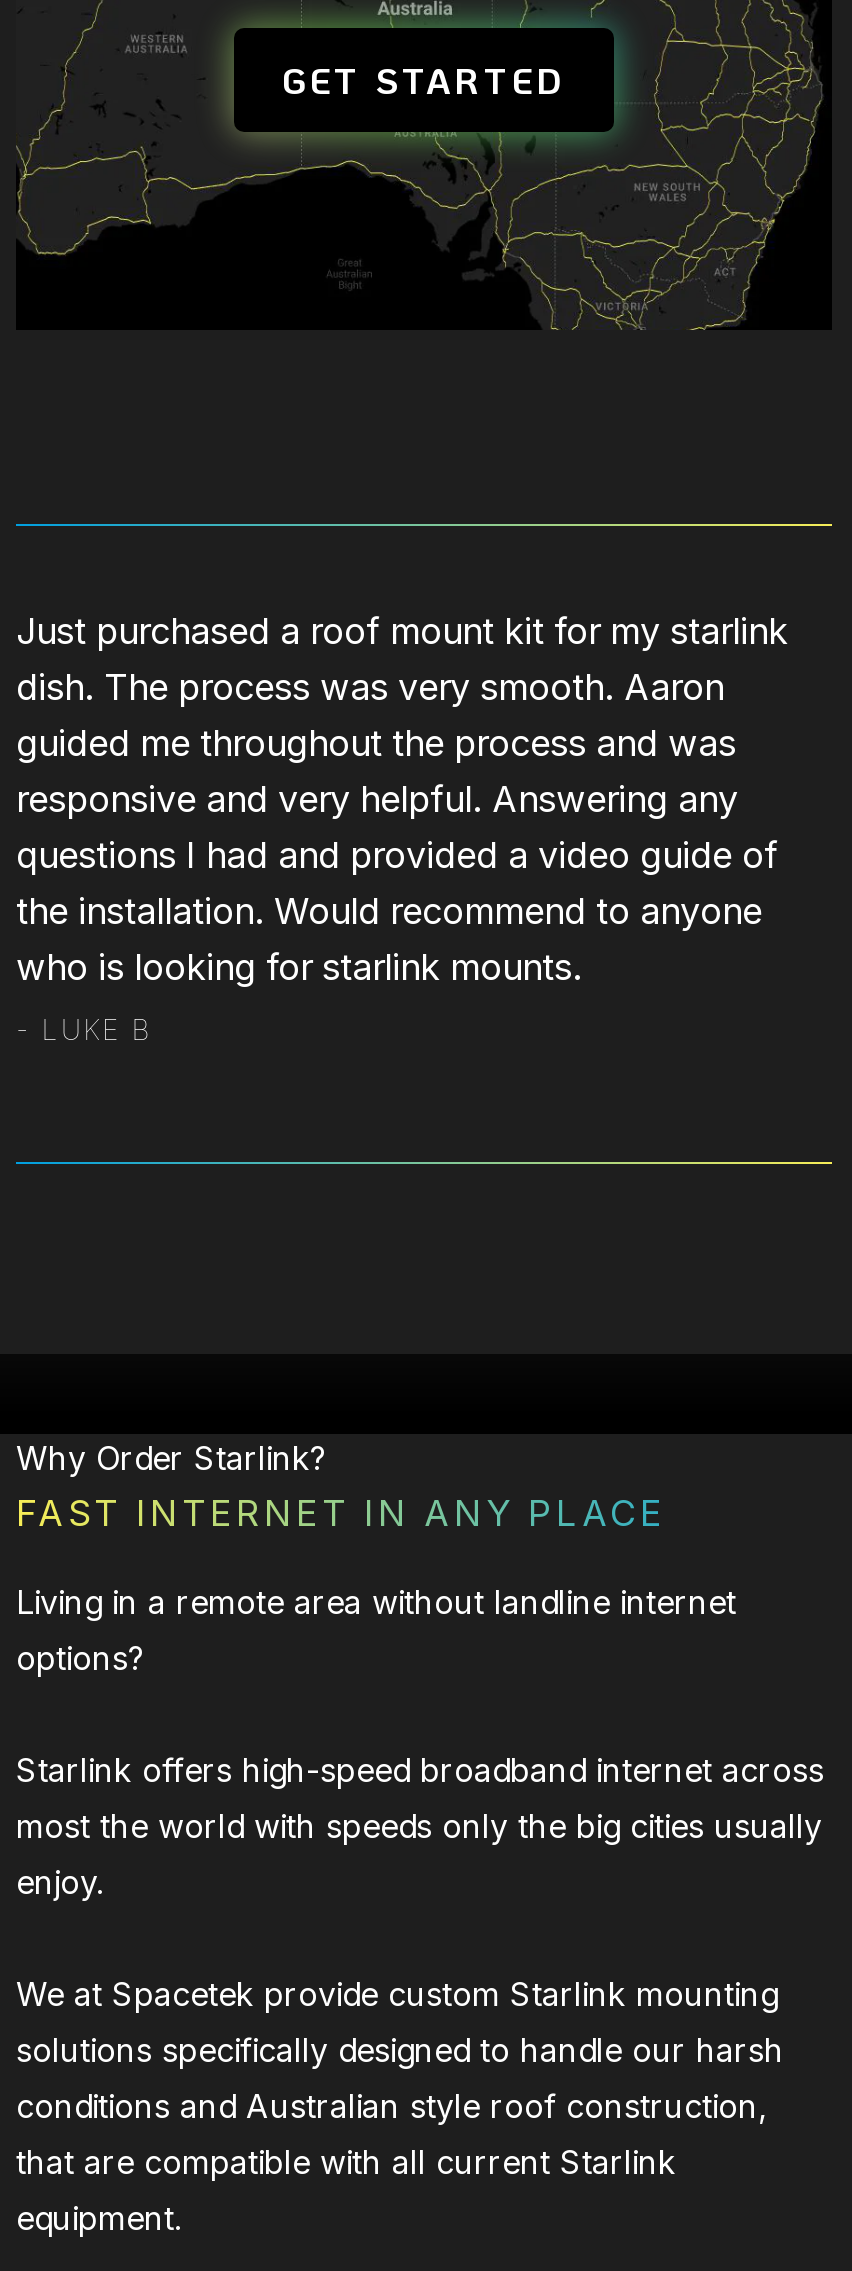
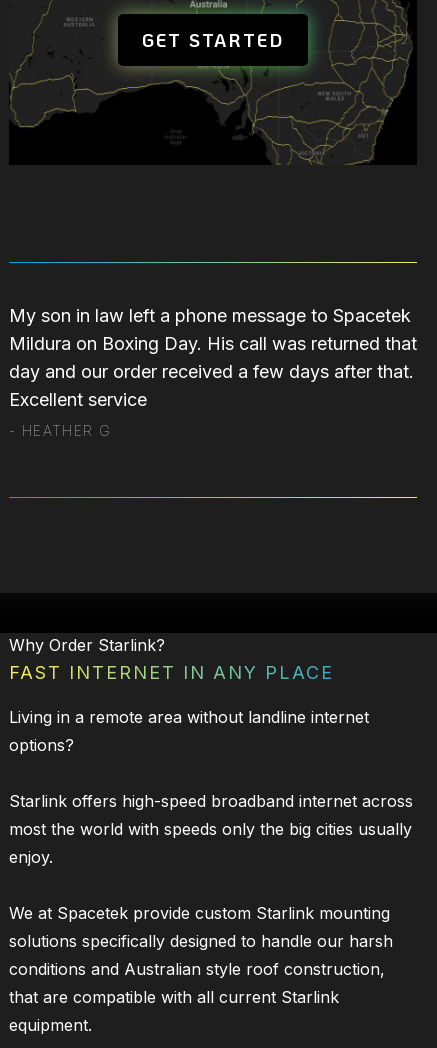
[16,609,788,987] Just purchased a roof mount kit for my starlink | dish. The process was very smooth. Aaron | guided me throughout the process and was | responsive and very helpful. Answering any | questions I had and provided a video guide of | the installation. Would recommend to anyone | who is looking for starlink mounts. -> [9,304,417,409] My son in law left a phone message to Spacetek | Mildura on Boxing Day. His call was returned that | day and our order received a few days after that. | Excellent service
[16,1011,152,1045] - LUKE B -> [9,421,111,438] - HEATHER G

